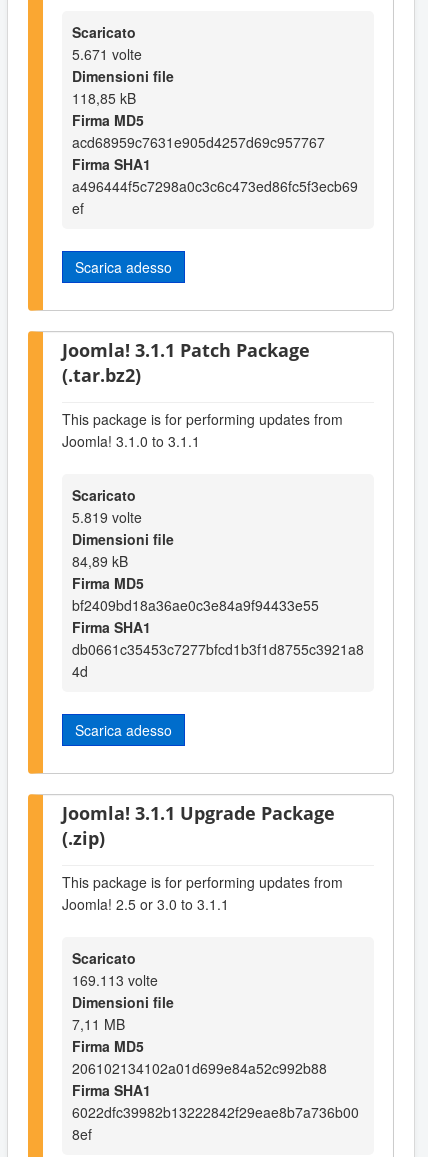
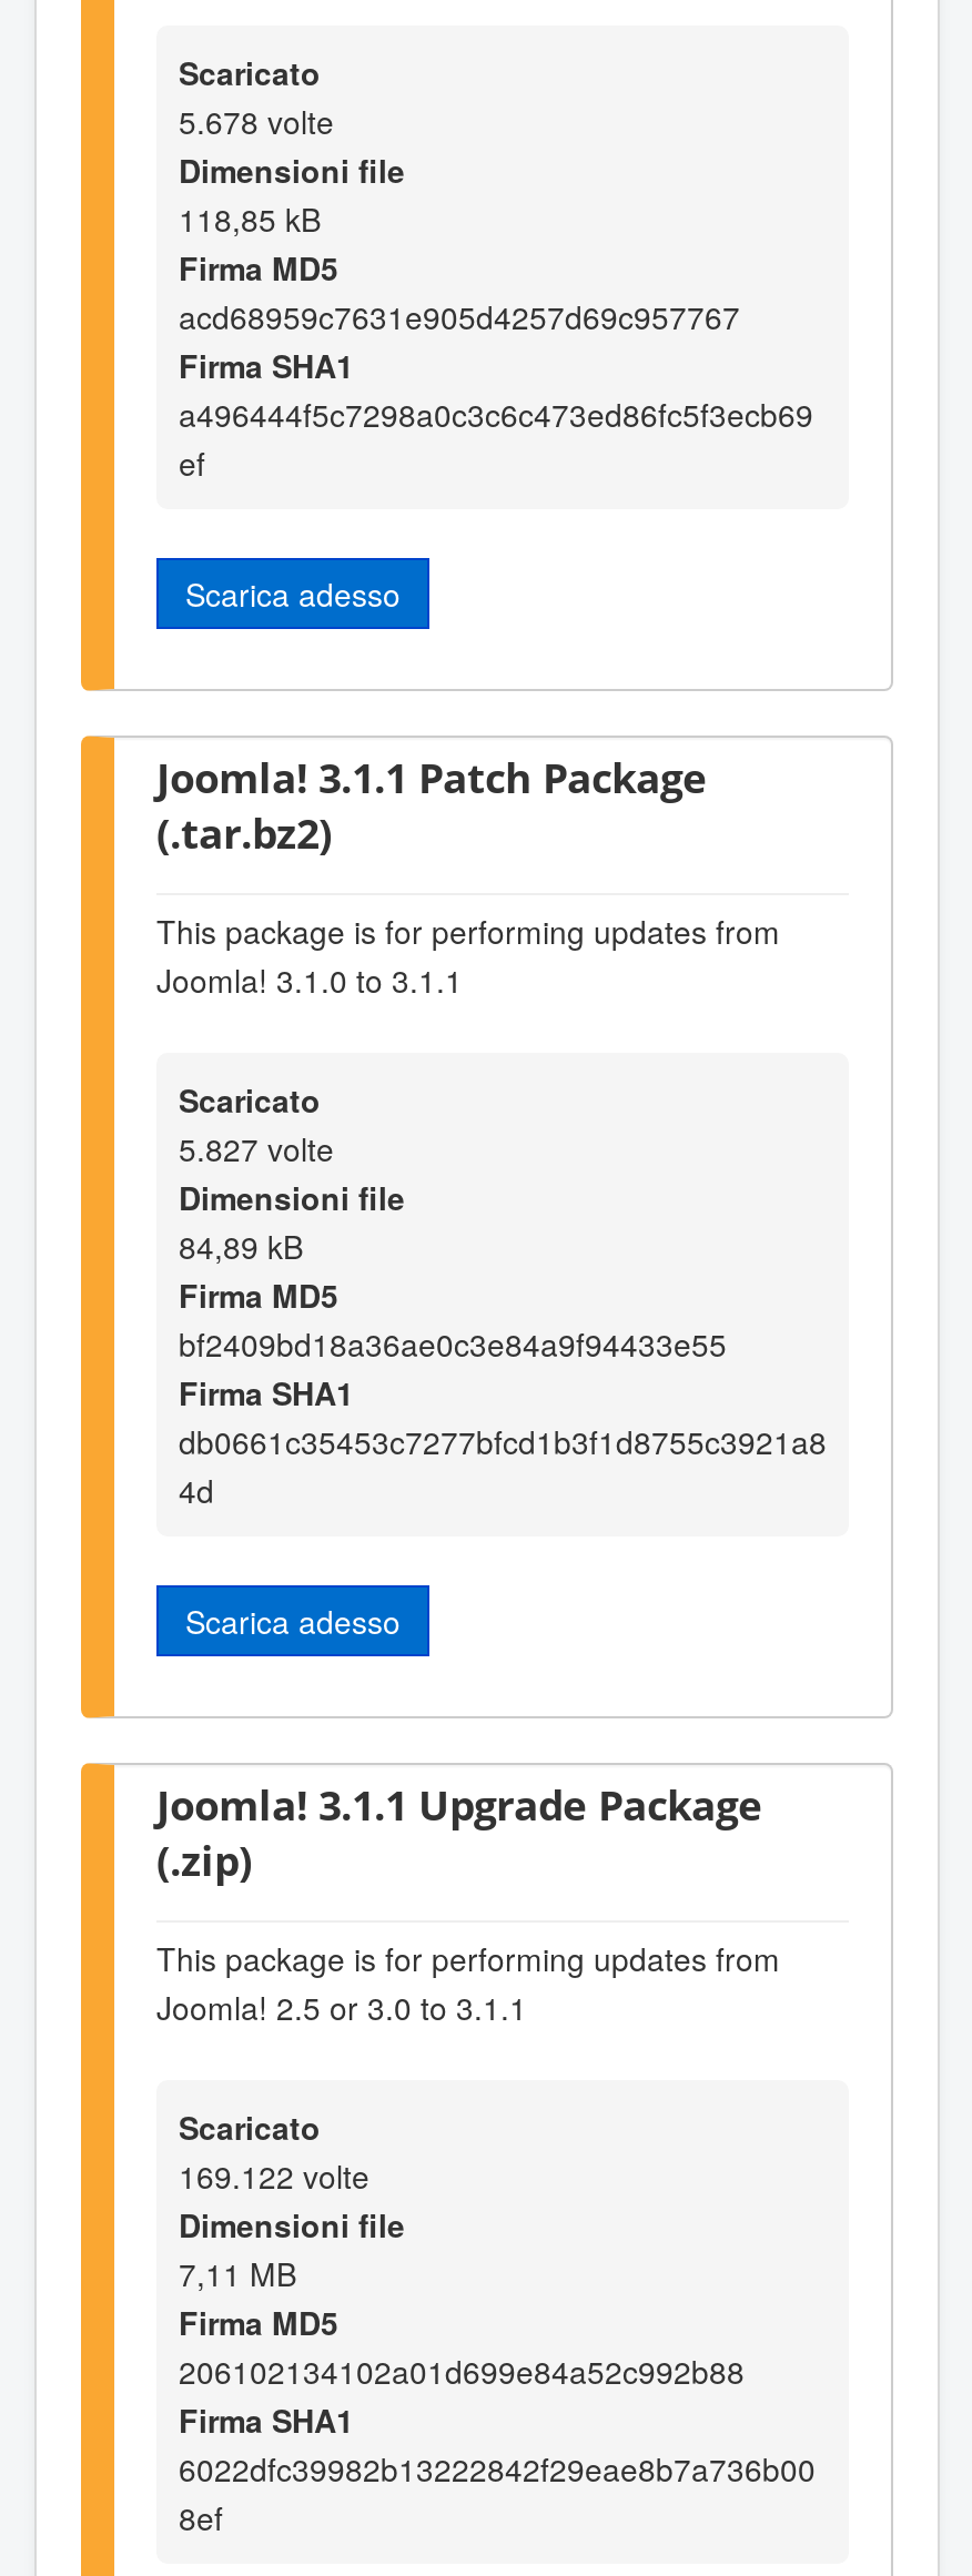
[72,44,142,64] 5.671 volte -> [179,98,334,142] 5.678 volte
[72,507,142,527] 5.819 volte -> [179,1126,334,1171] 5.827 volte
[72,970,158,990] 169.113 volte -> [179,2154,369,2199] 169.122 volte

